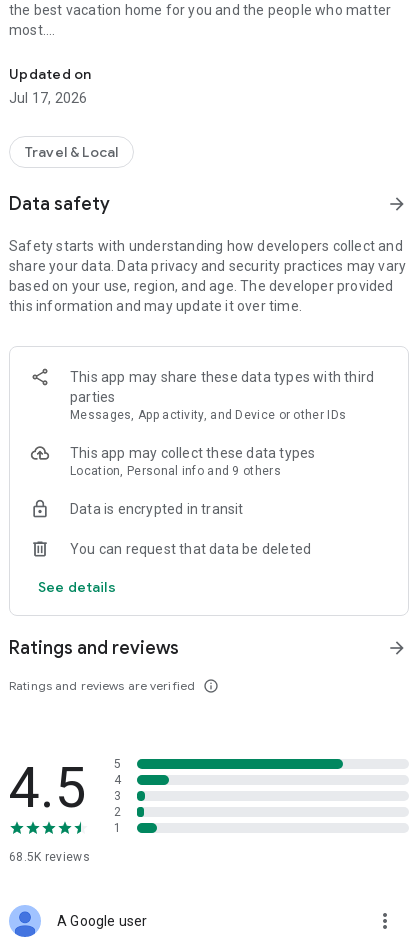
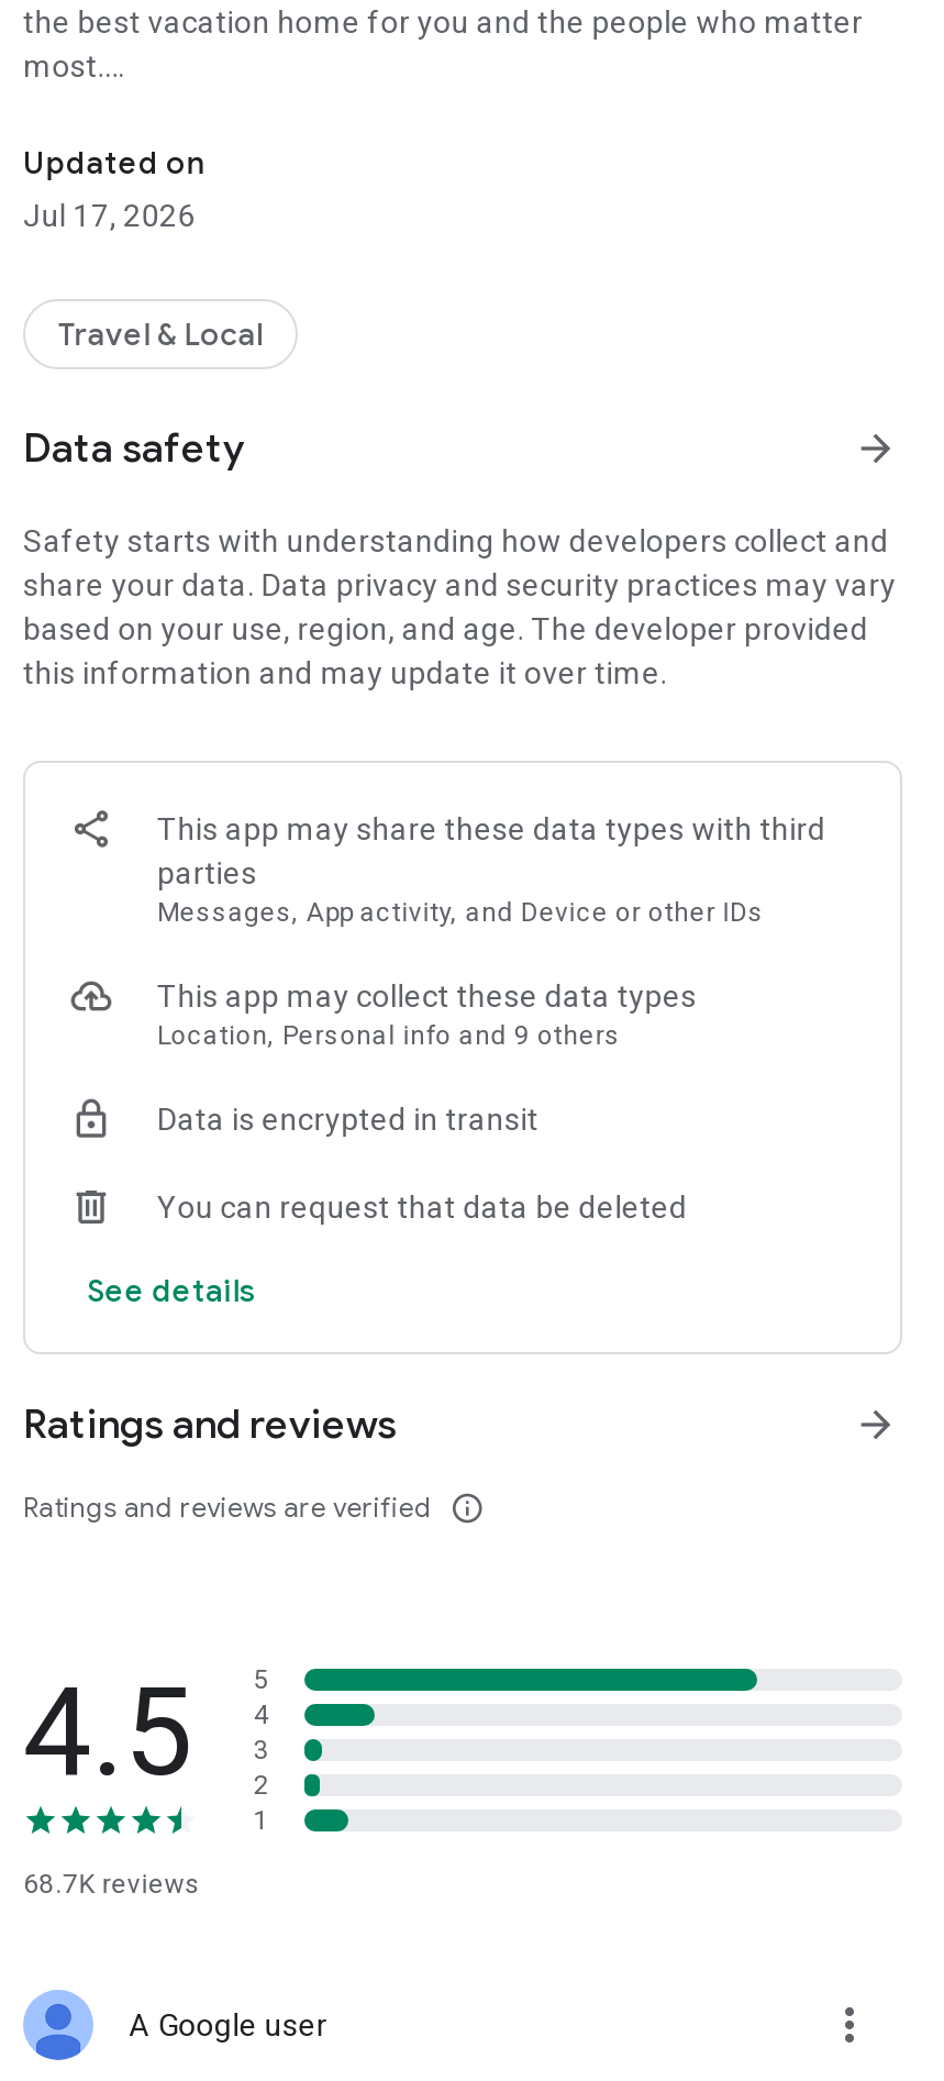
[9,850,90,864] 68.5K reviews -> [23,1869,201,1900] 68.7K reviews

